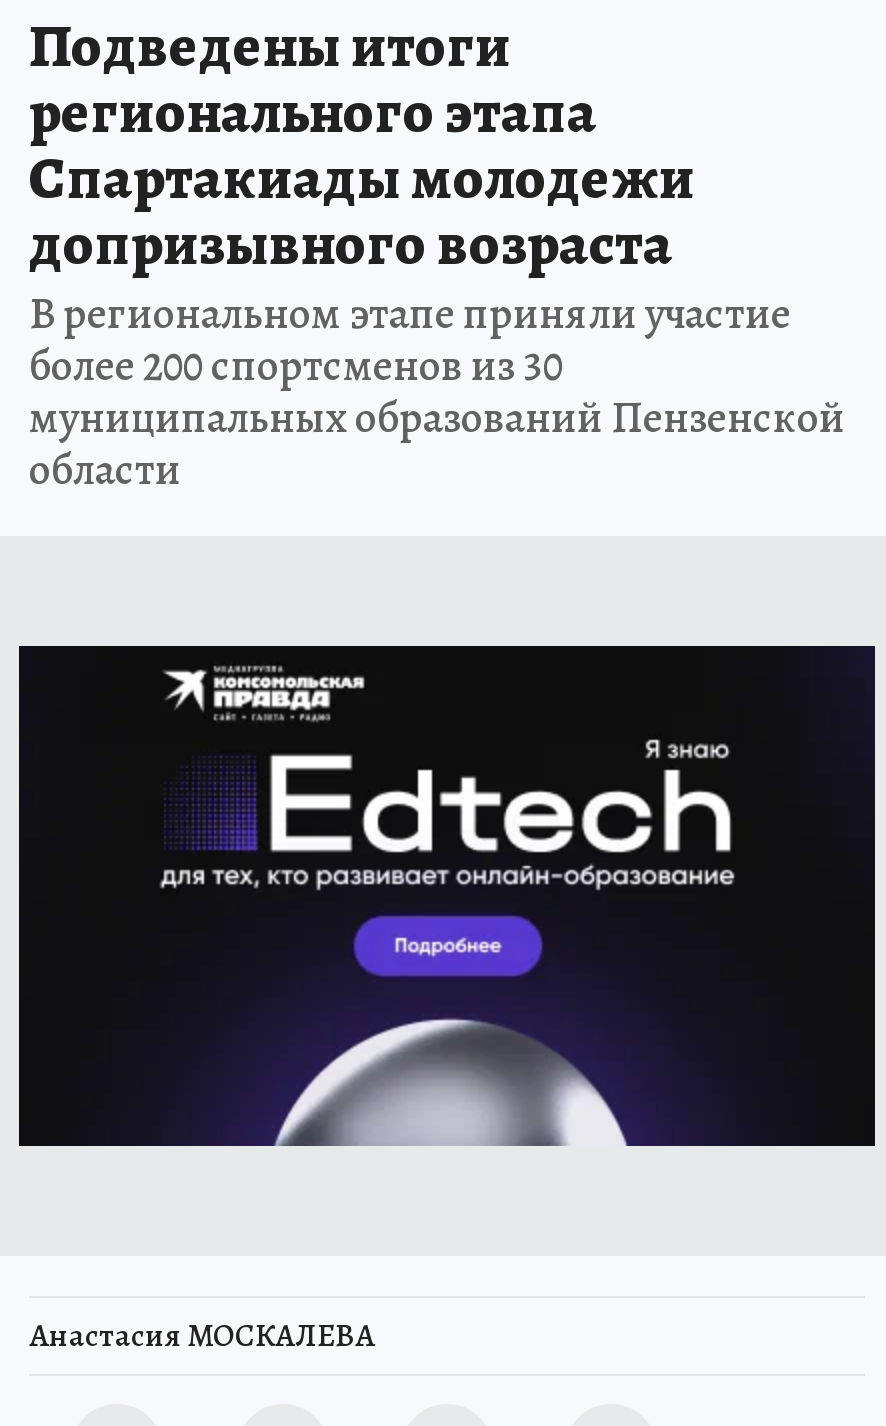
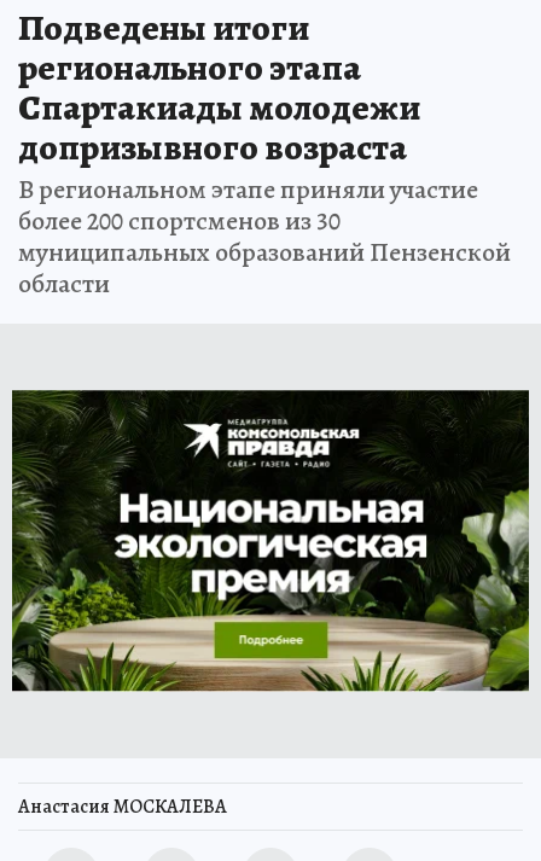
[17,644,877,1148] [image] -> [11,390,530,692] [image]

